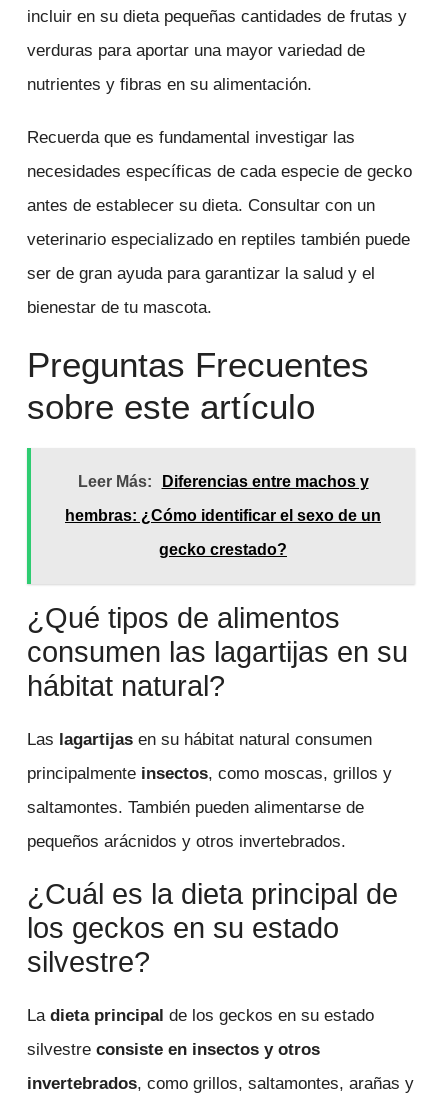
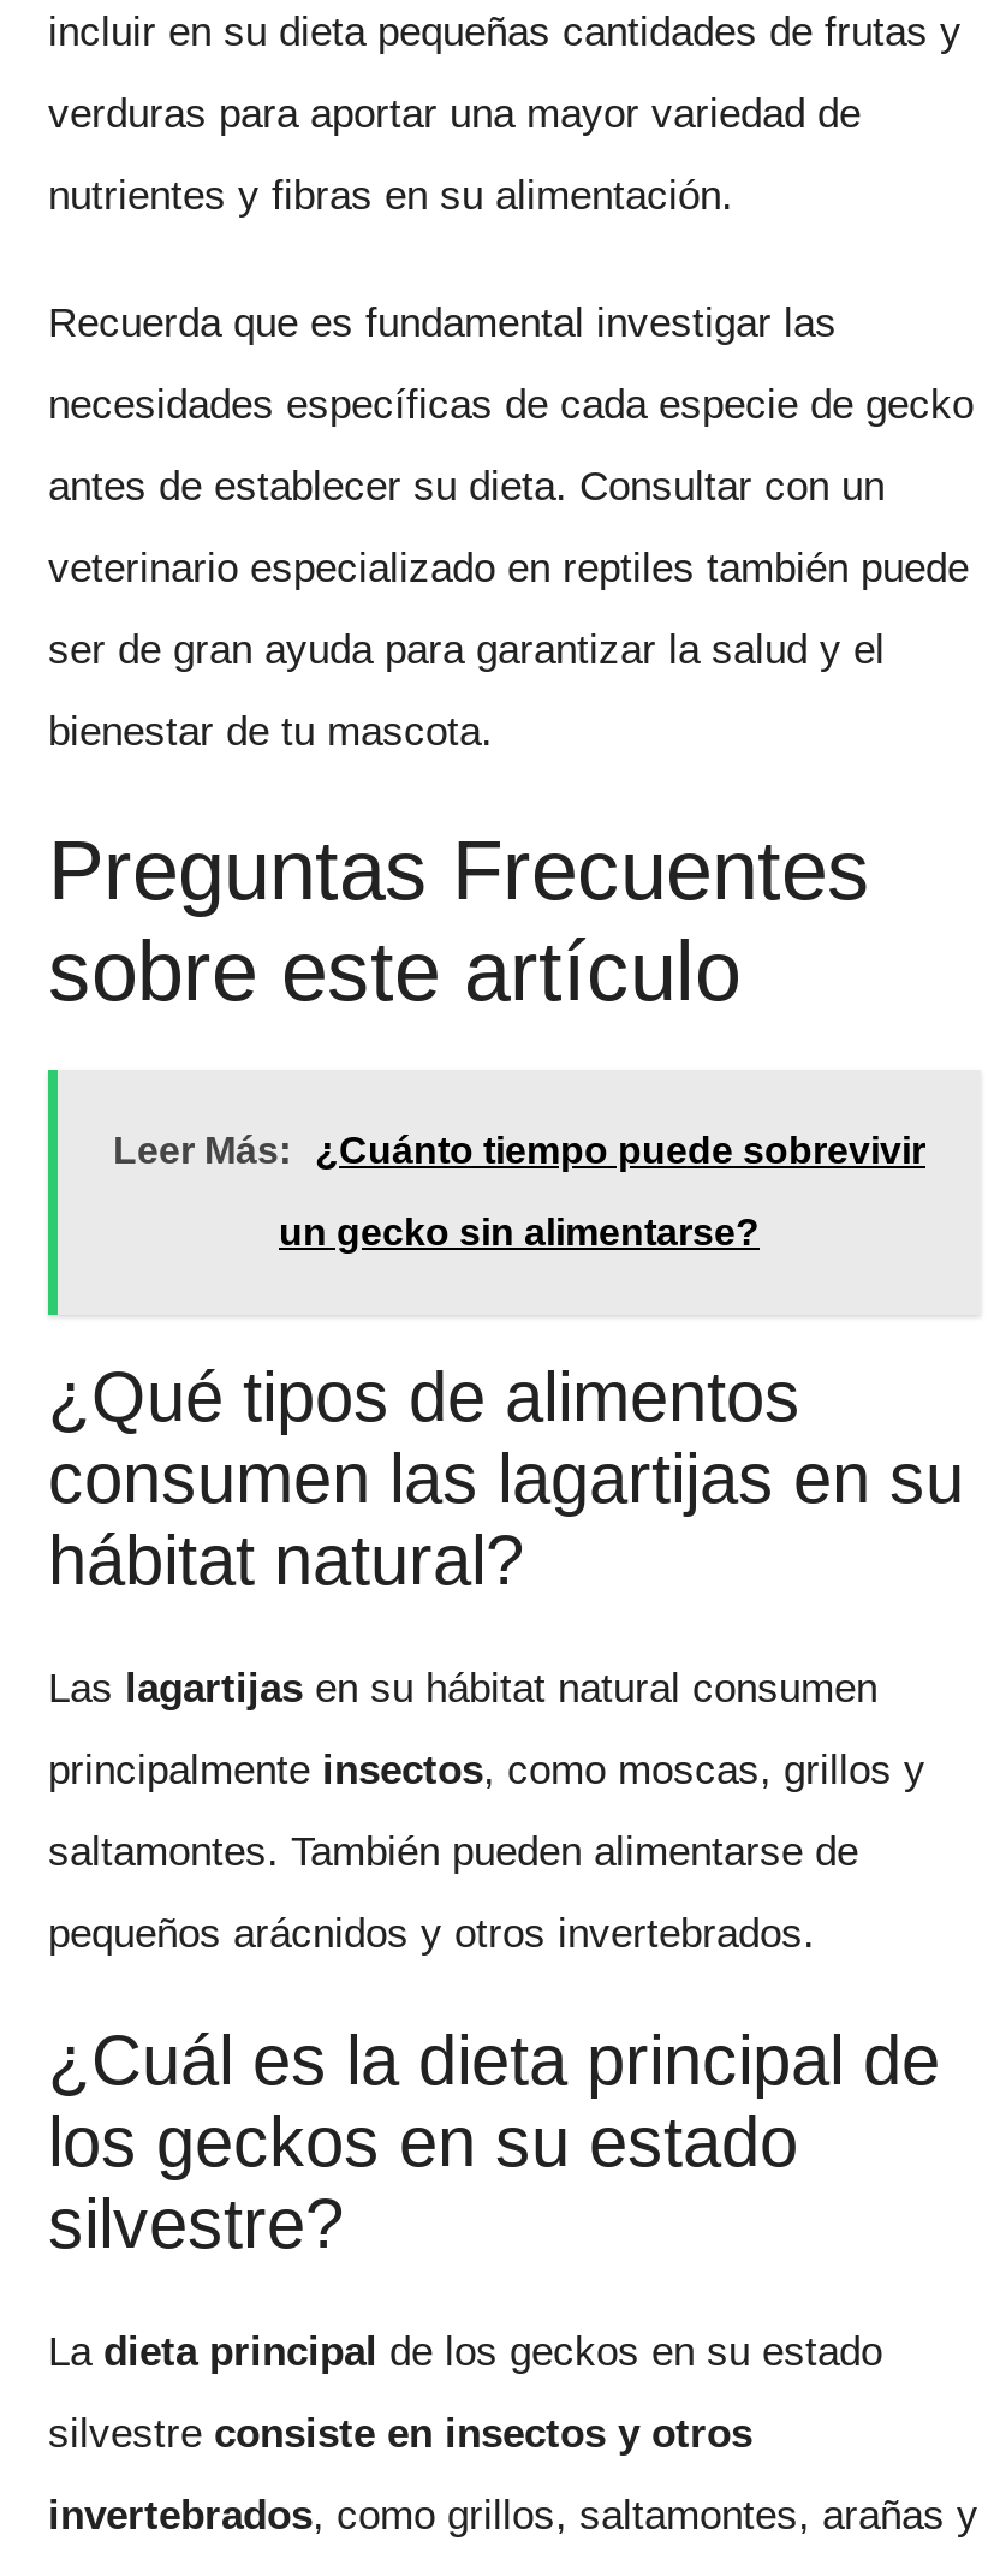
[65,473,381,558] Leer Más: Diferencias entre machos y | hembras: ¿Cómo identificar el sexo de un | gecko crestado? -> [113,1129,925,1251] Leer Más: ¿Cuánto tiempo puede sobrevivir | un gecko sin alimentarse?

